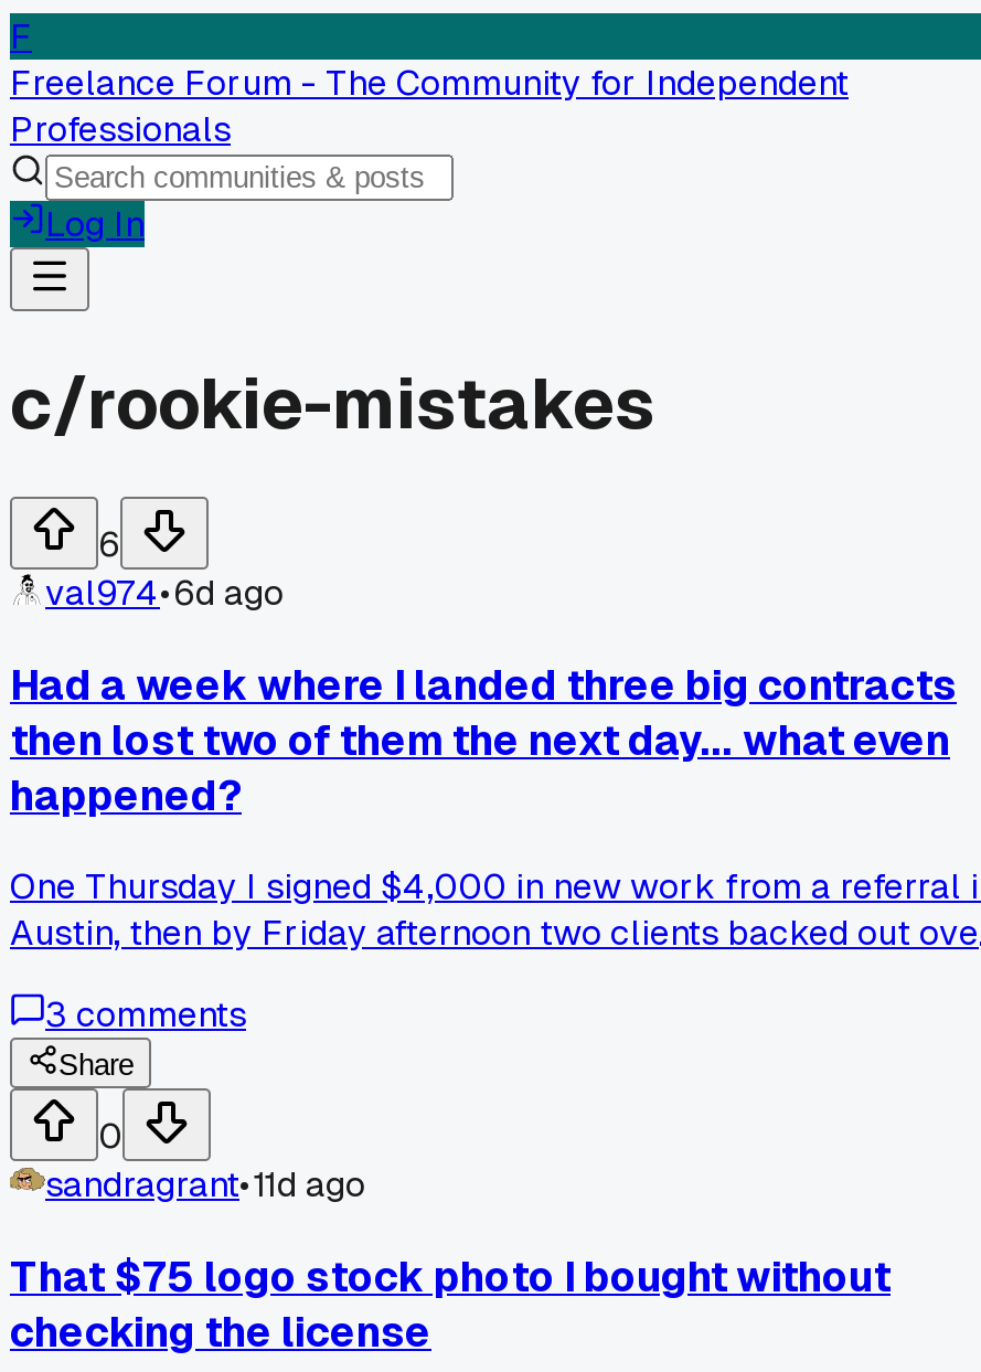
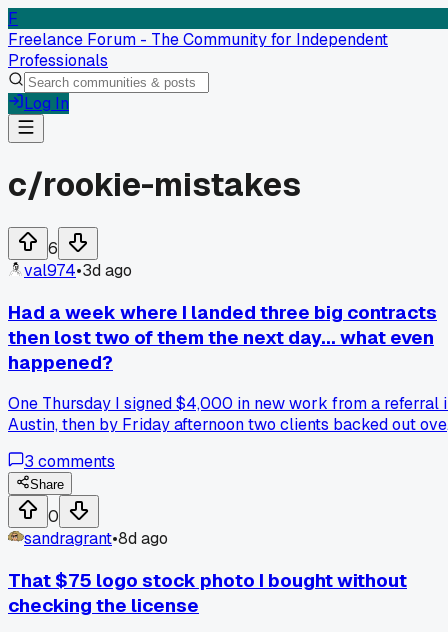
[45,569,284,616] val974•6d ago -> [24,260,132,281] val974•3d ago
[45,1162,365,1208] sandragrant•11d ago -> [24,528,168,549] sandragrant•8d ago

